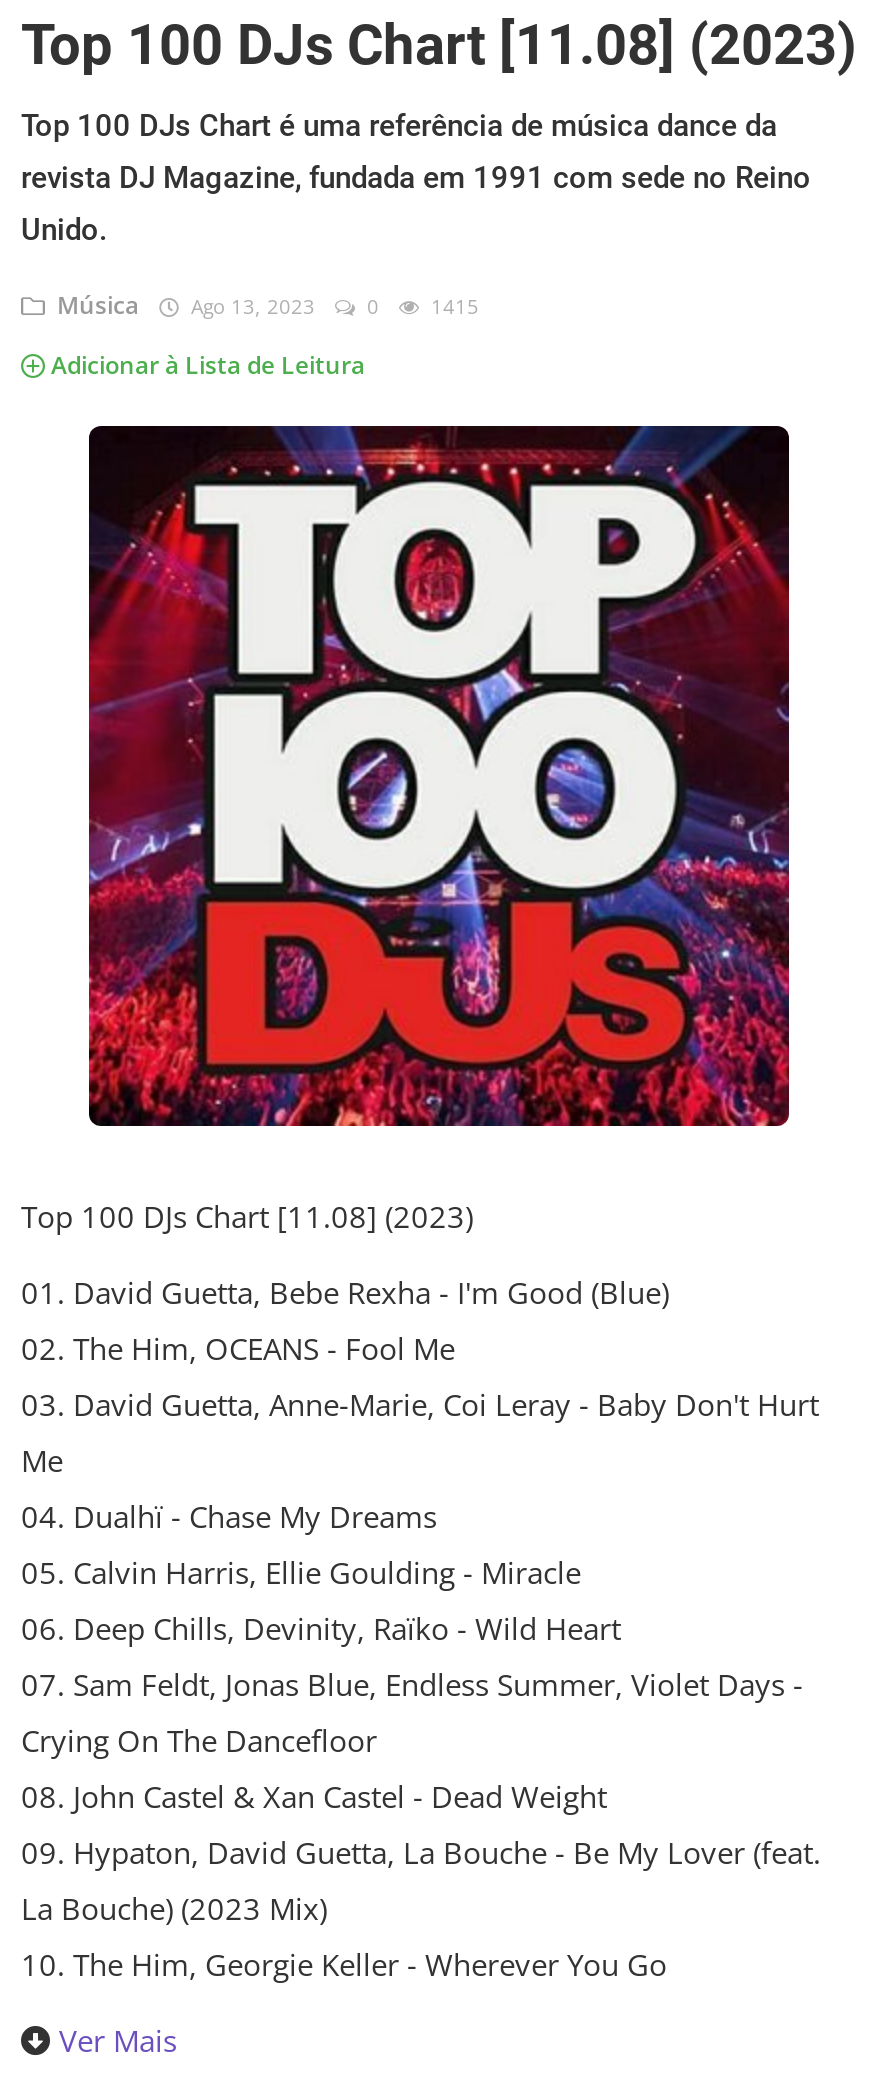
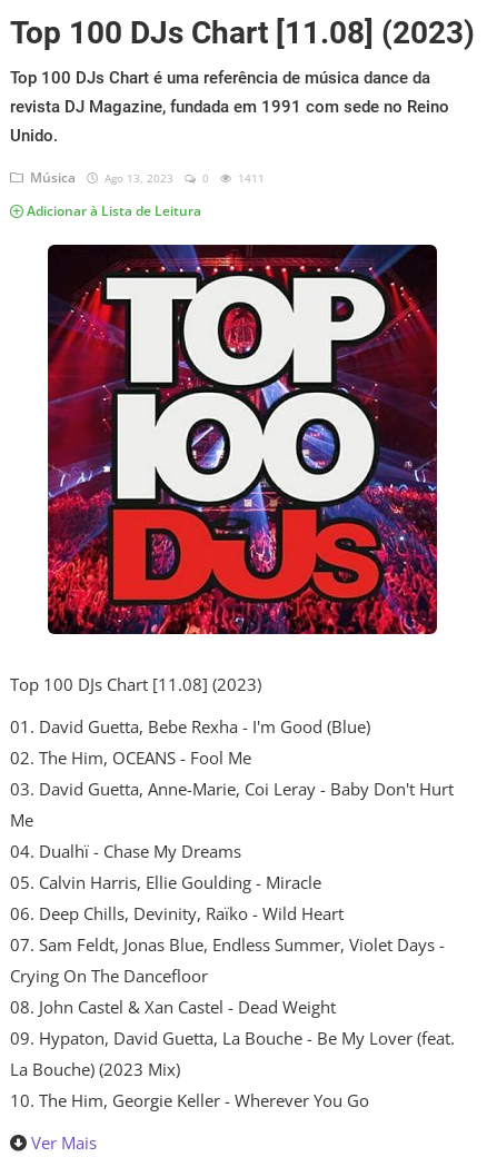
[419,292,479,320] 1415 -> [231,170,265,186] 1411

